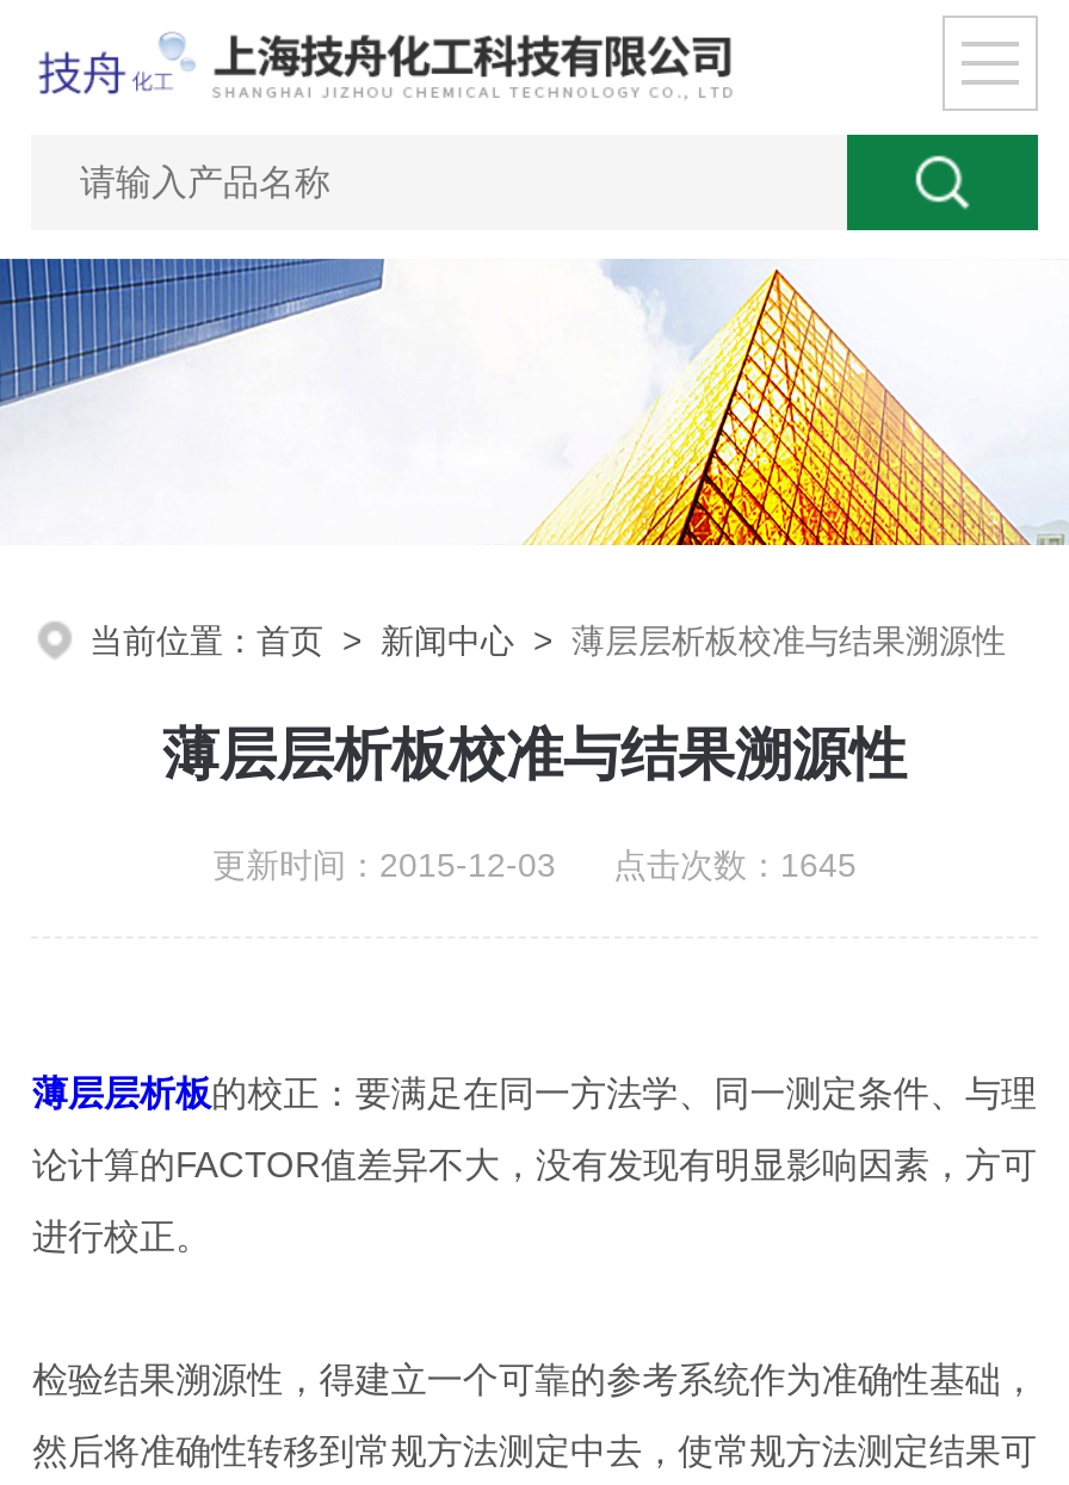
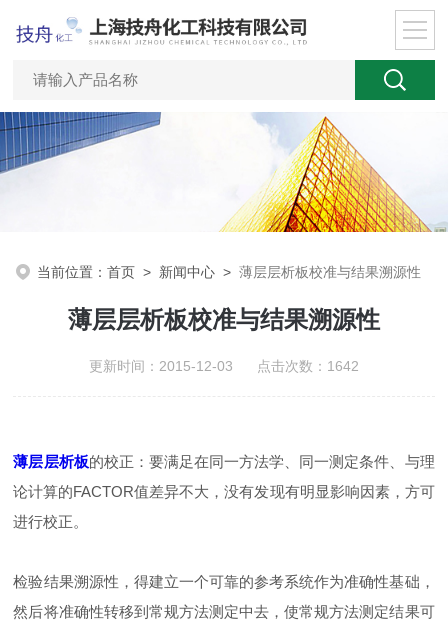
[212,846,857,884] 更新时间：2015-12-03 点击次数：1645 -> [89,358,359,374] 更新时间：2015-12-03 点击次数：1642

